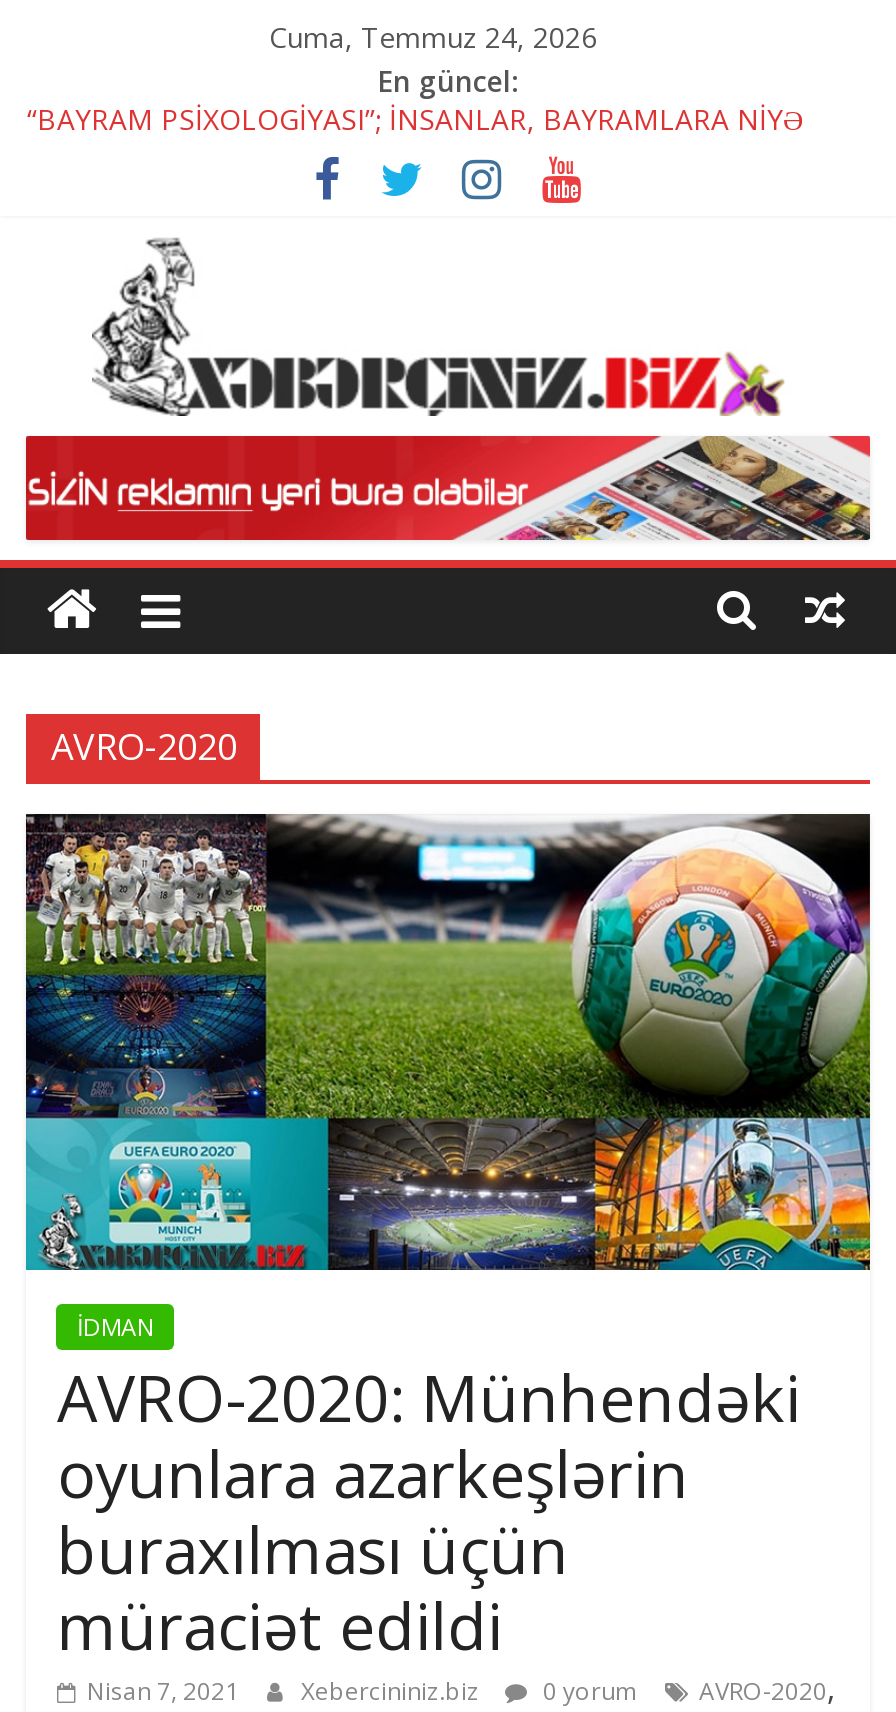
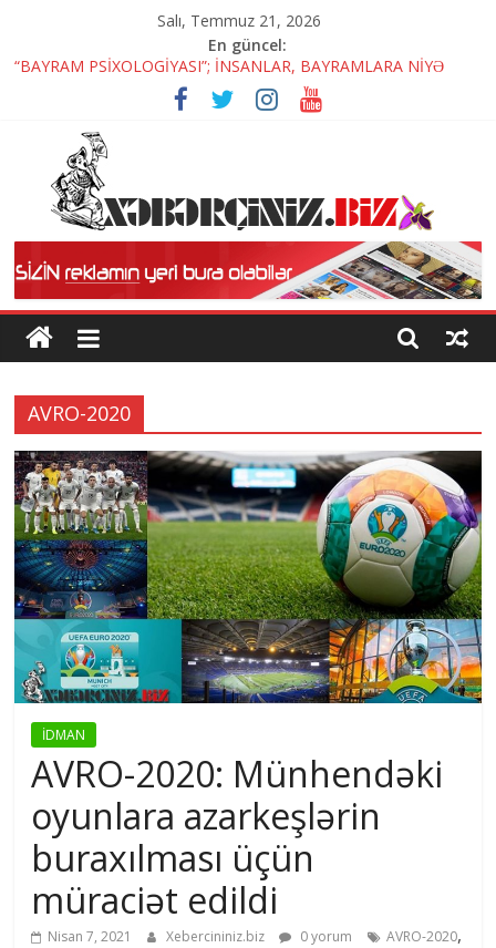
[269,18,597,56] Cuma, Temmuz 24, 2026 -> [158,10,322,31] Salı, Temmuz 21, 2026

